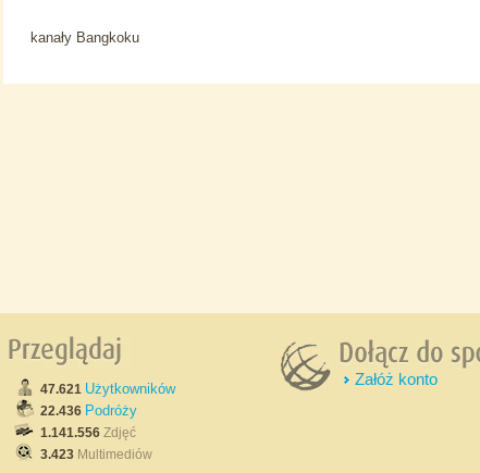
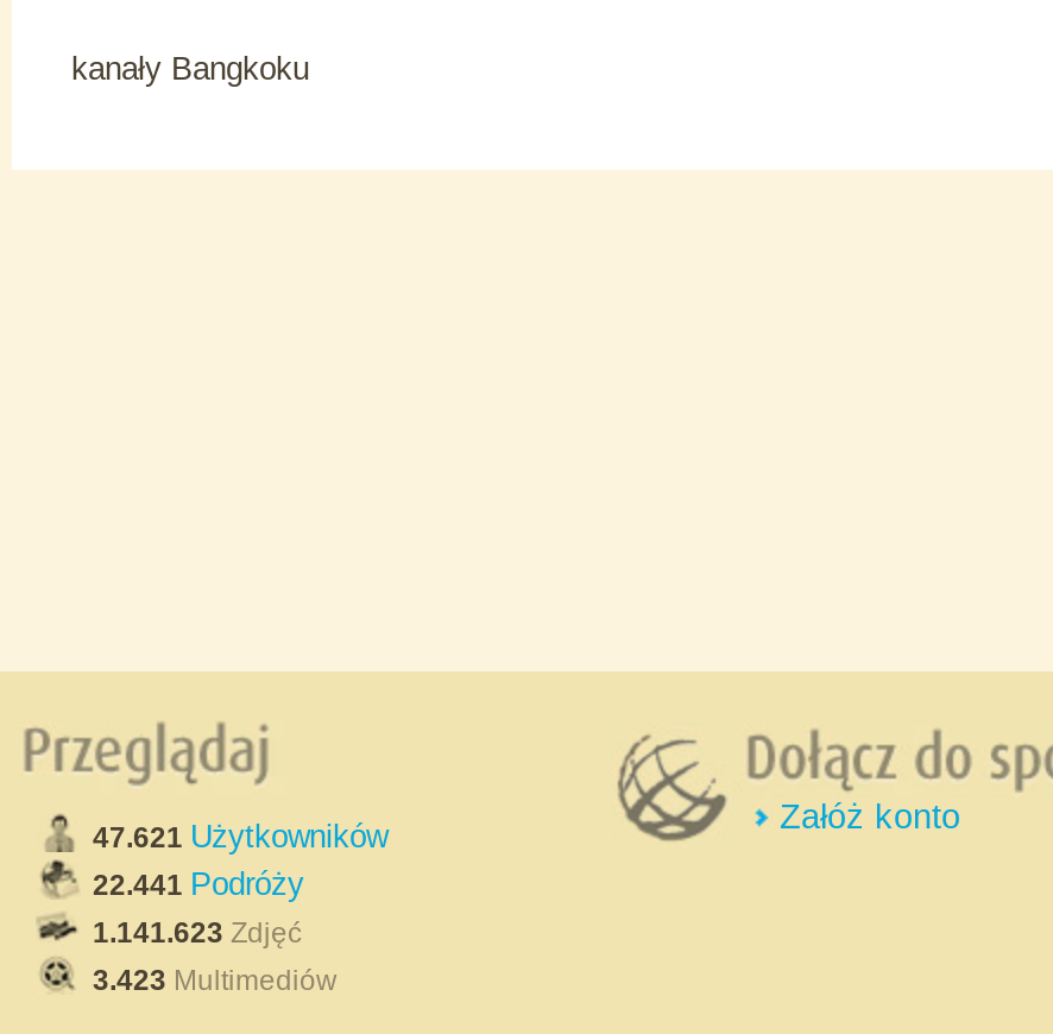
[40,402,137,419] 22.436 Podróży -> [93,866,304,902] 22.441 Podróży
[40,425,136,440] 1.141.556 Zdjęć -> [93,916,302,950] 1.141.623 Zdjęć

